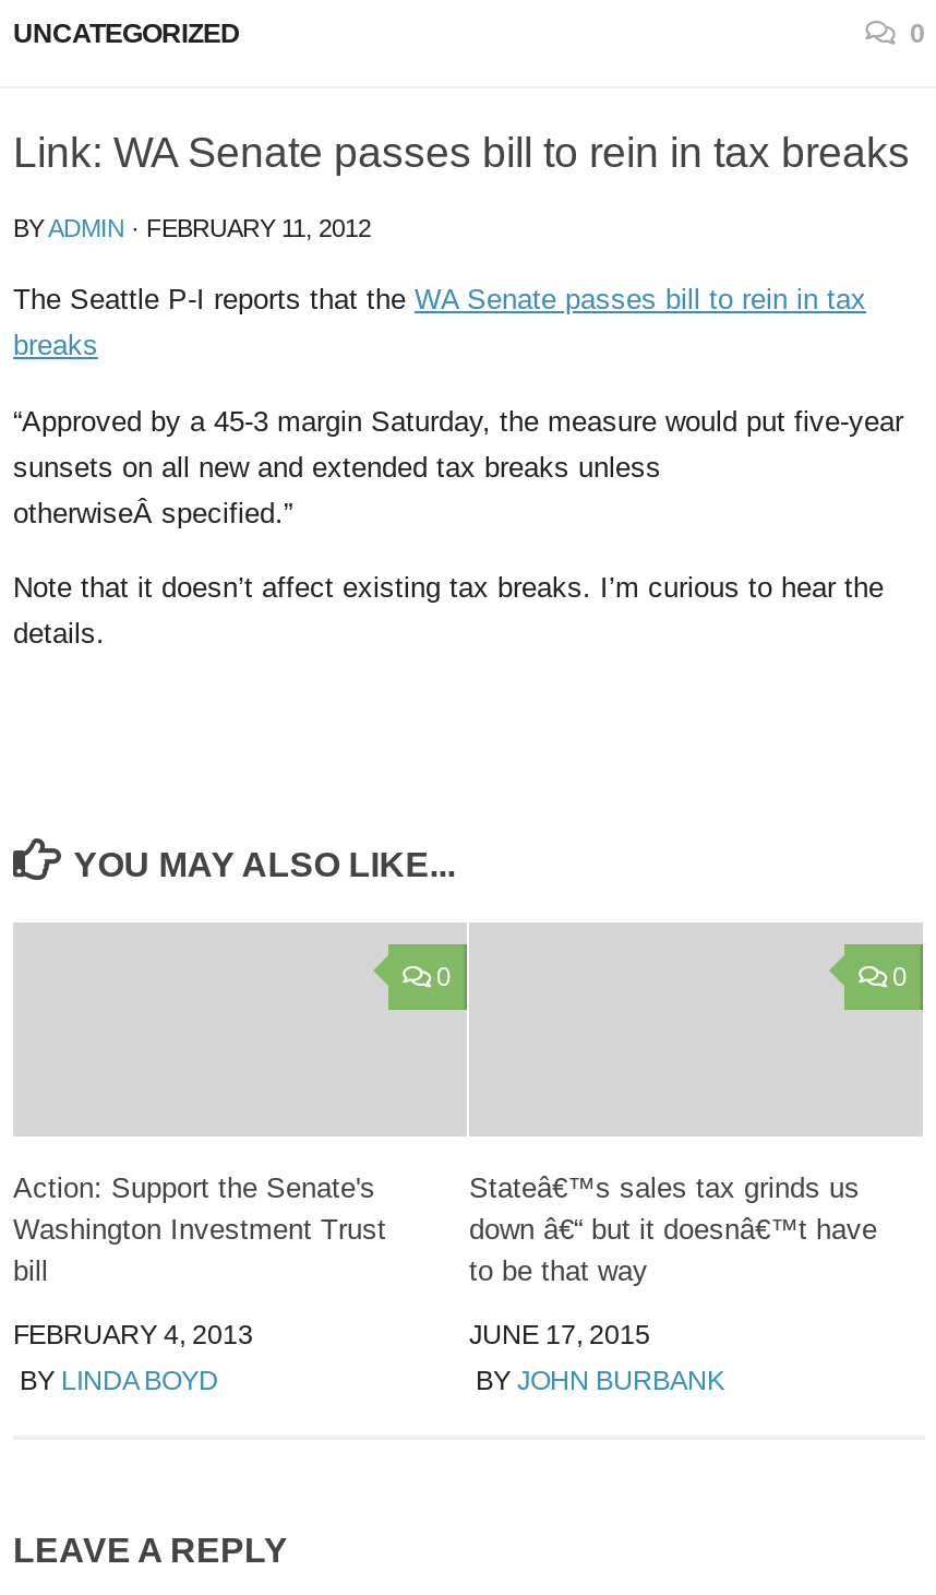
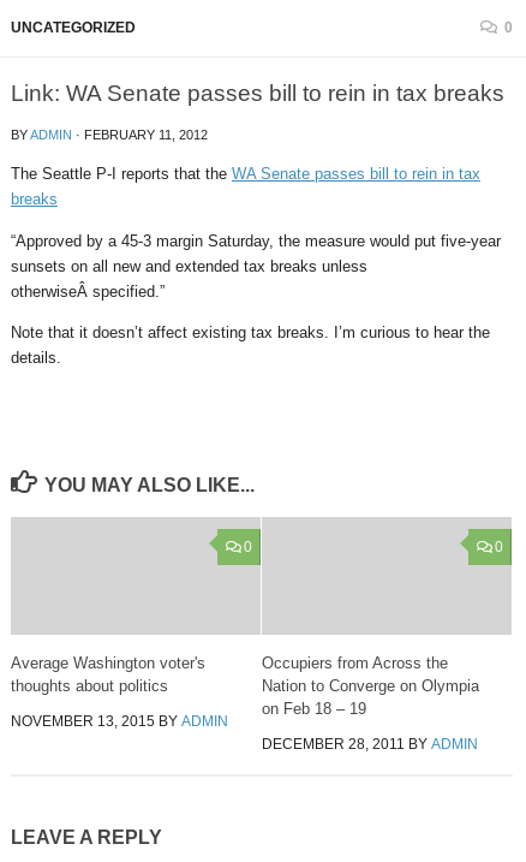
[13,1171,386,1396] Action: Support the Senate's | Washington Investment Trust | bill | FEBRUARY 4, 2013 | BY LINDA BOYD -> [11,654,228,730] Average Washington voter's | thoughts about politics | NOVEMBER 13, 2015 BY ADMIN
[469,1171,877,1396] Stateâ€™s sales tax grinds us | down â€“ but it doesnâ€™t have | to be that way | JUNE 17, 2015 | BY JOHN BURBANK -> [262,654,479,752] Occupiers from Across the | Nation to Converge on Olympia | on Feb 18 – 19 | DECEMBER 28, 2011 BY ADMIN

